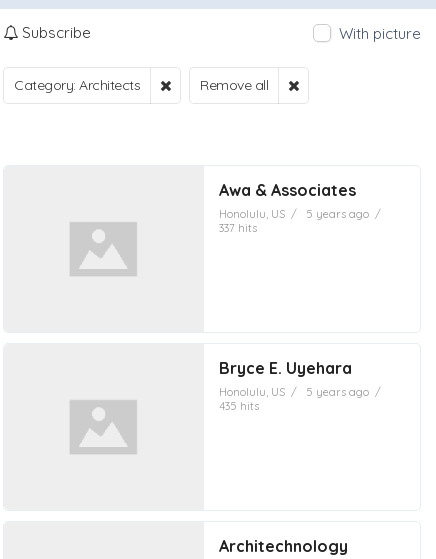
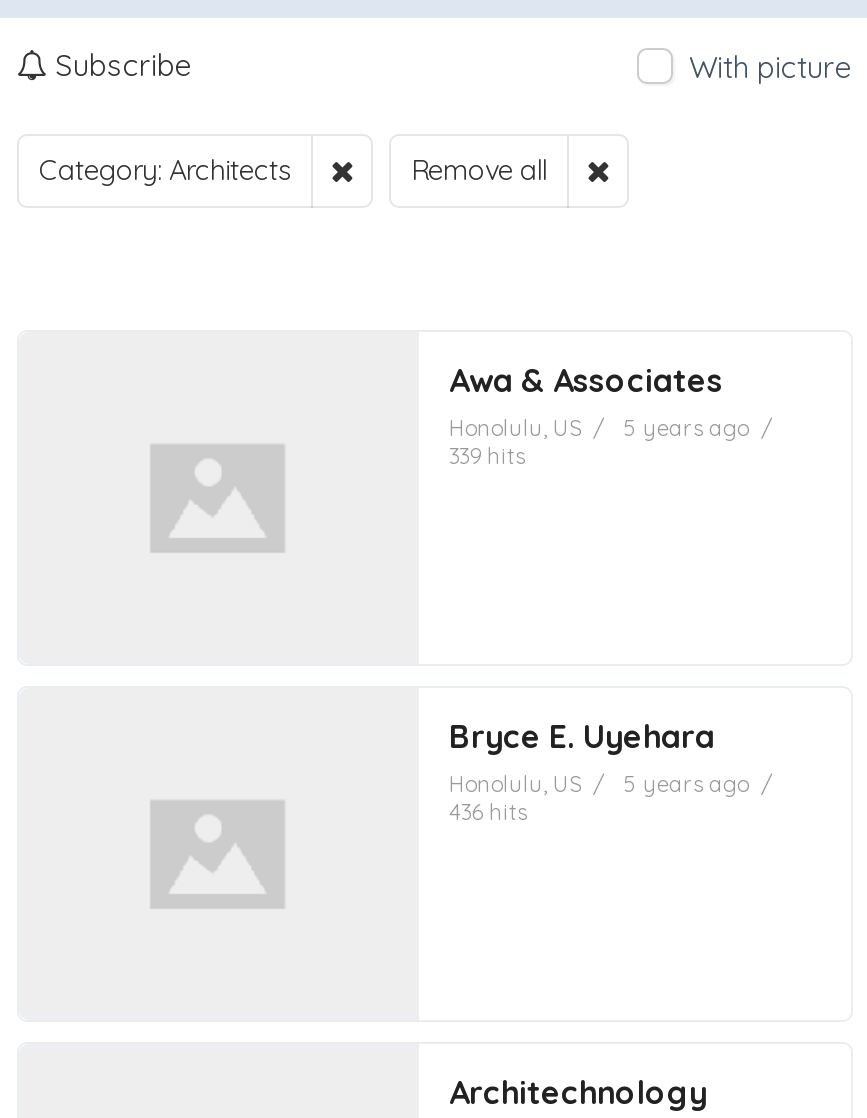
[219,221,257,235] 337 hits -> [449,442,525,470] 339 hits
[219,399,259,413] 435 hits -> [449,798,527,826] 436 hits

